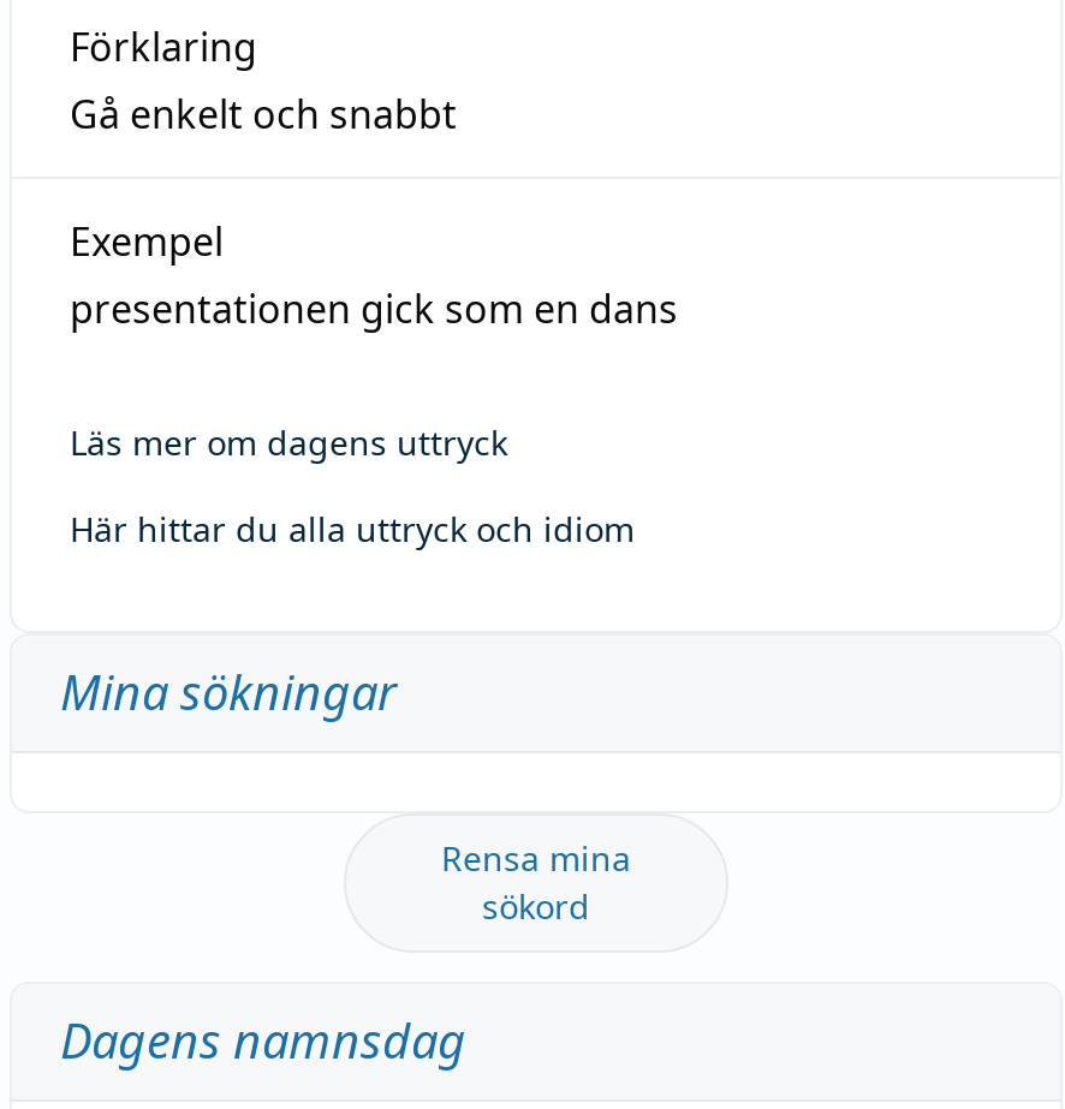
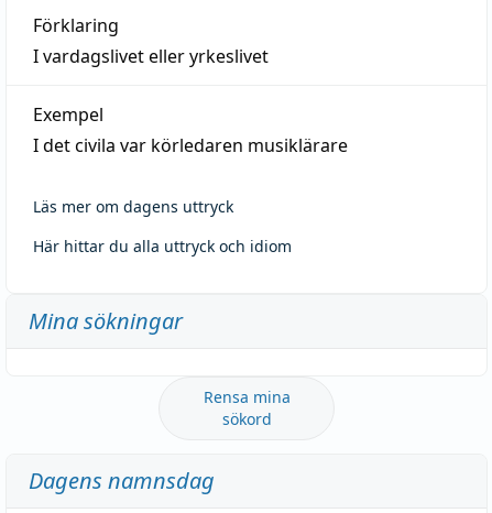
[70,87,457,140] Gå enkelt och snabbt -> [33,44,269,68] I vardagslivet eller yrkeslivet
[70,282,678,335] presentationen gick som en dans -> [33,133,348,157] I det civila var körledaren musiklärare

